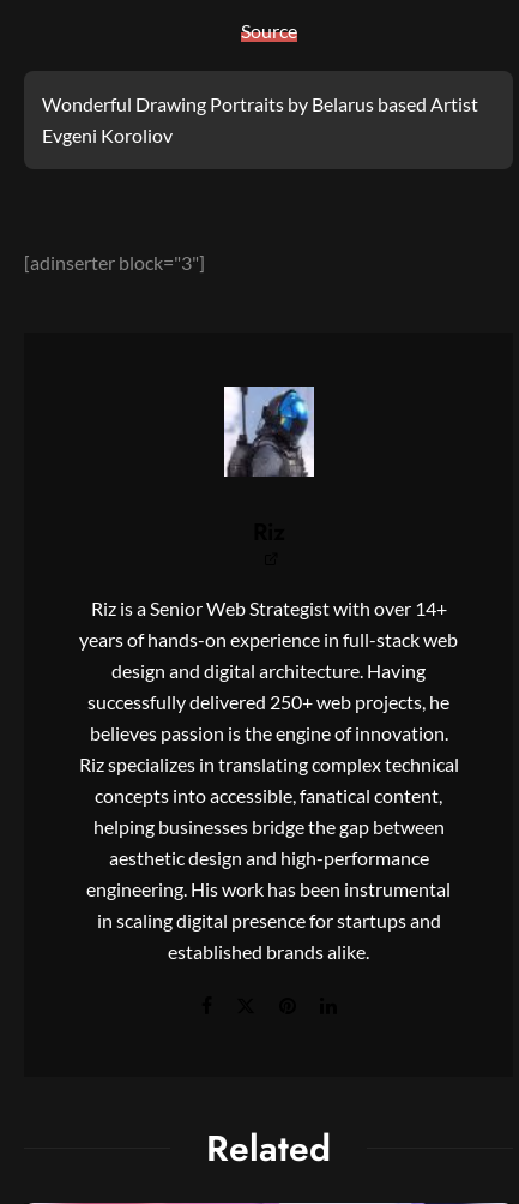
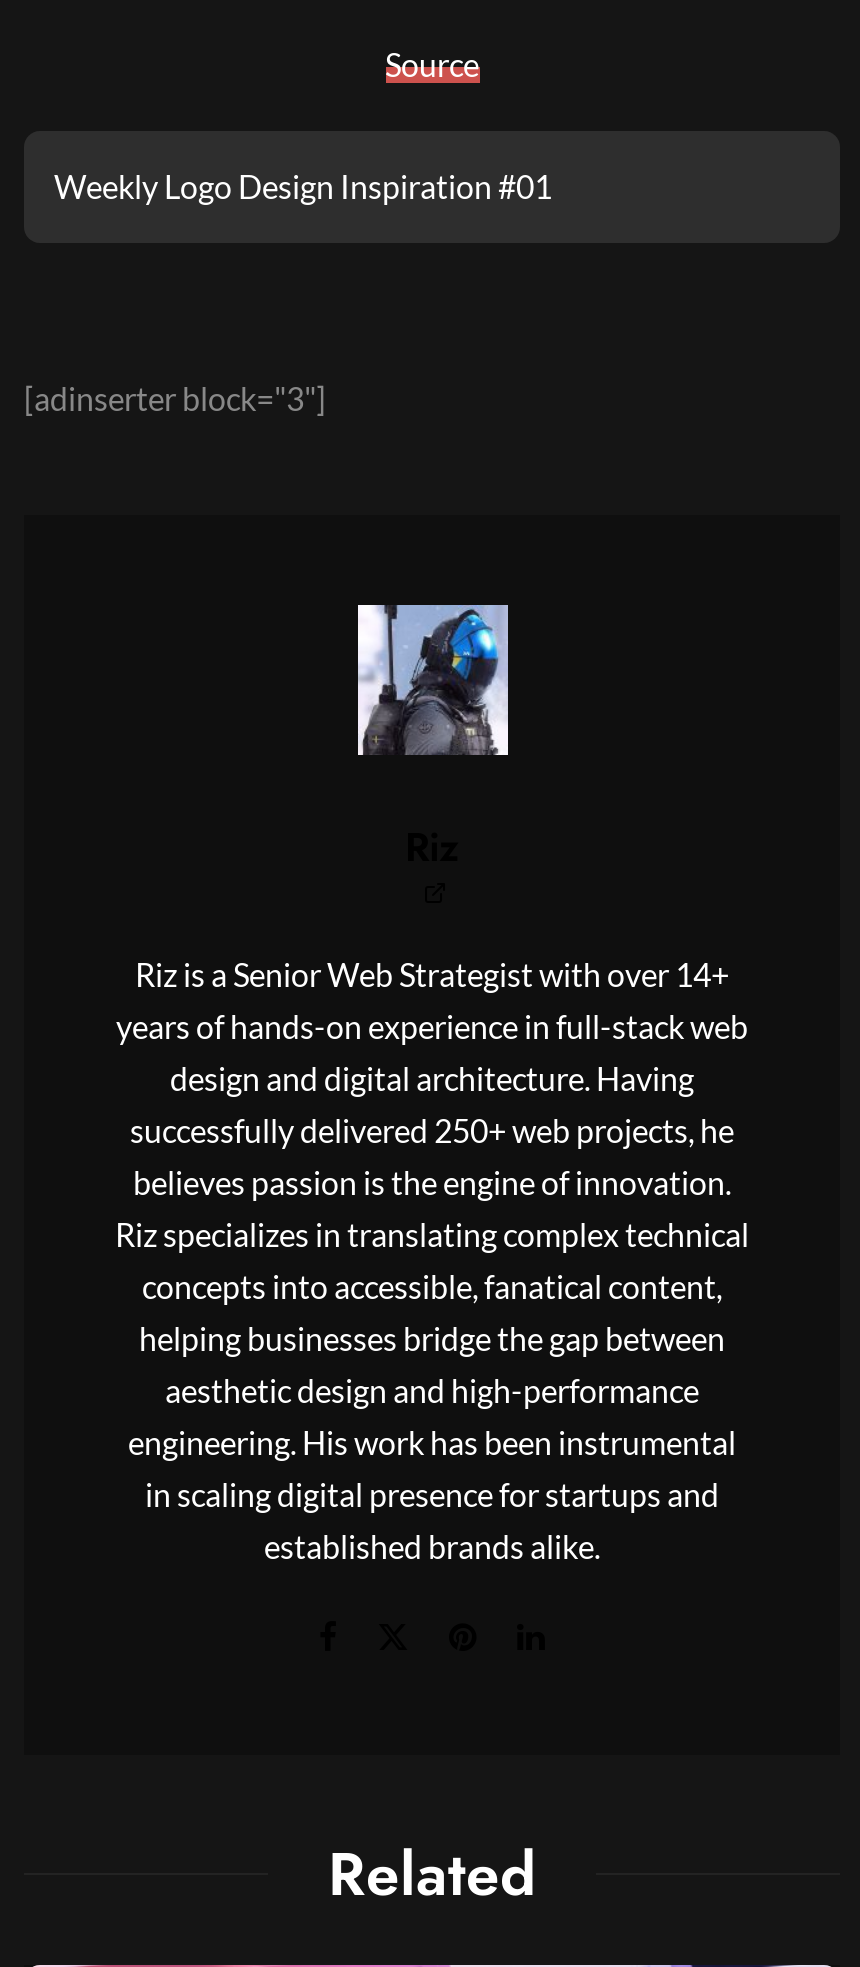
[42,92,478,146] Wonderful Drawing Portraits by Belarus based Artist | Evgeni Koroliov -> [54,166,552,204] Weekly Logo Design Inspiration #01

